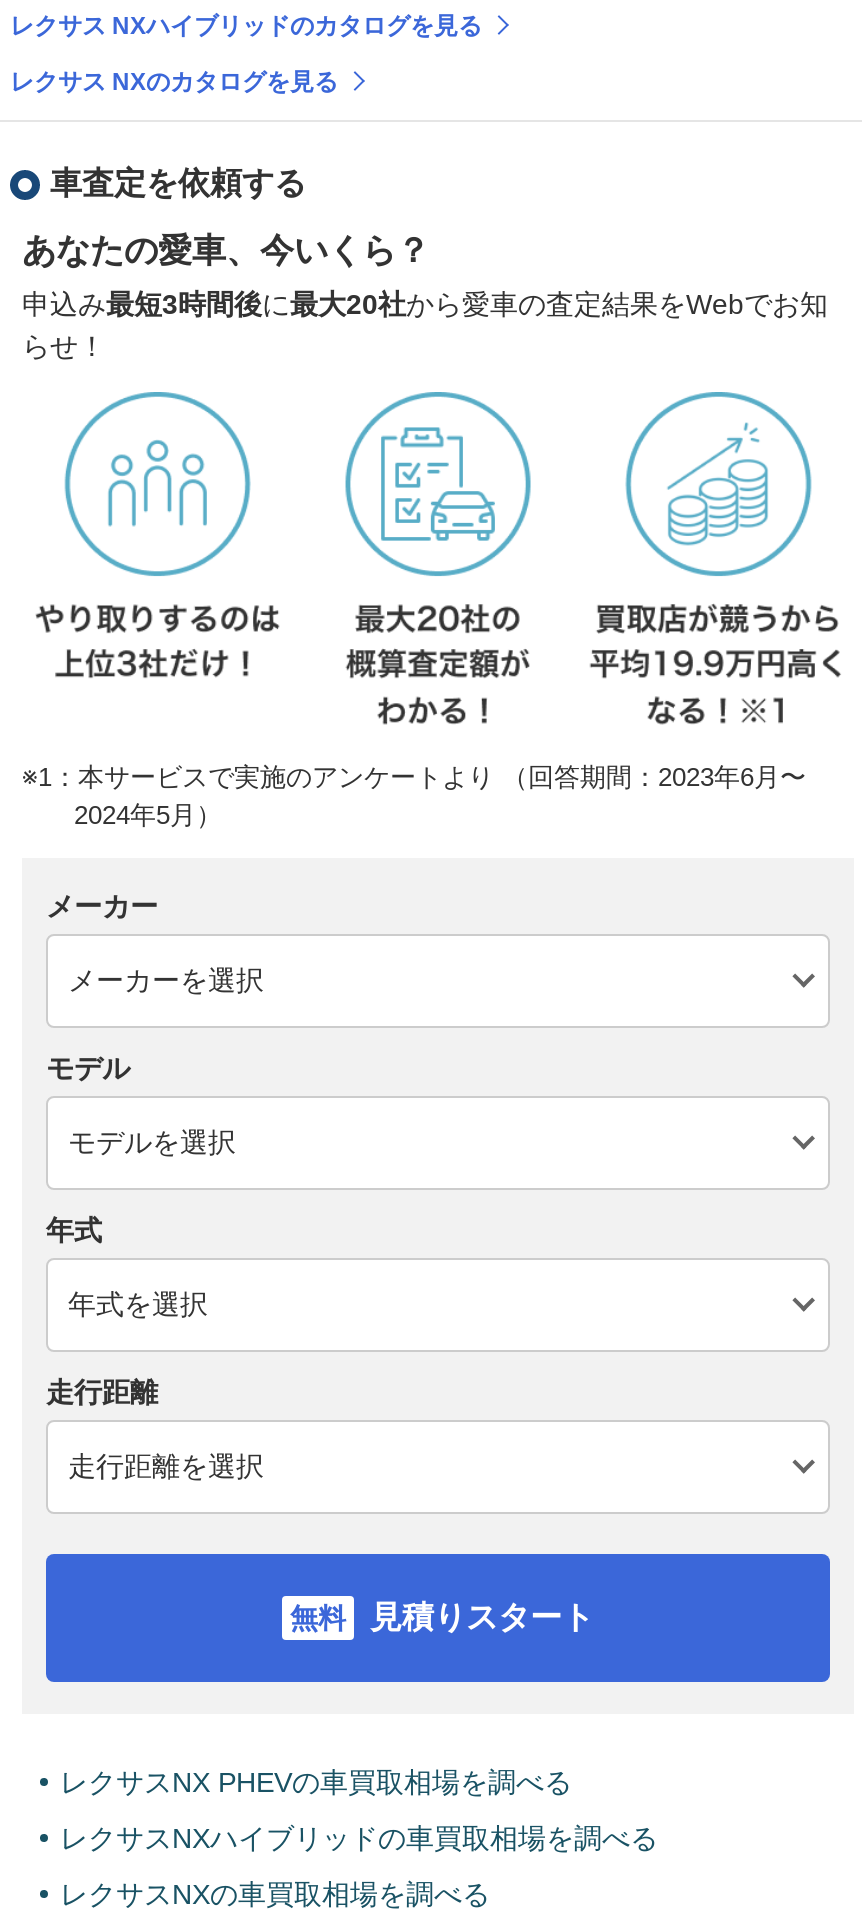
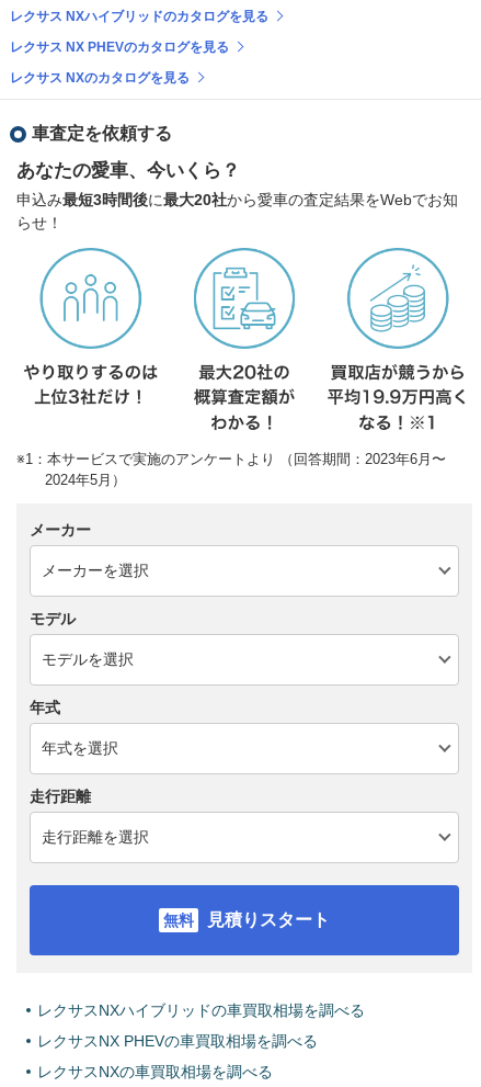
none -> [10,39,229,54] レクサス NX PHEVのカタログを見る
moved [60,1767,572,1799] -> [37,1033,318,1050]: レクサスNX PHEVの車買取相場を調べる

